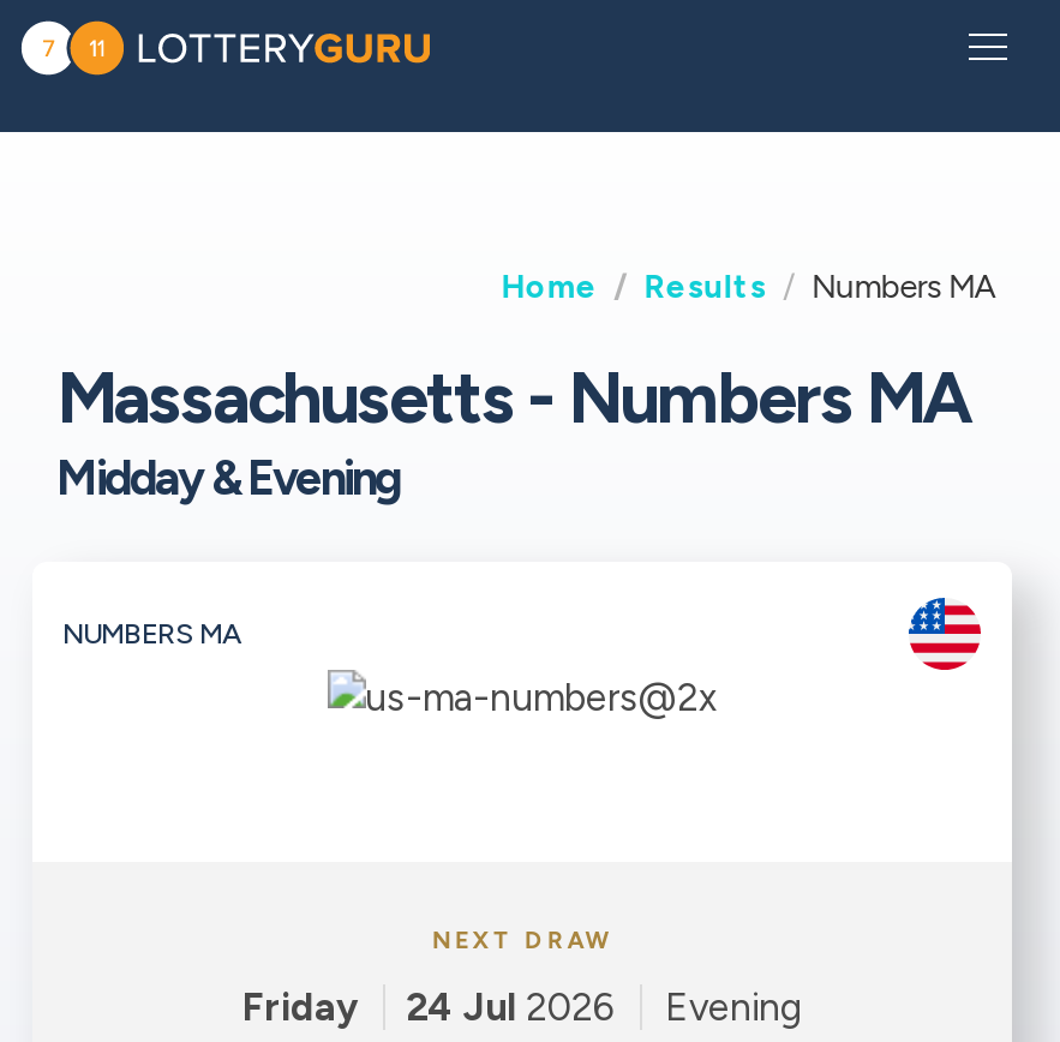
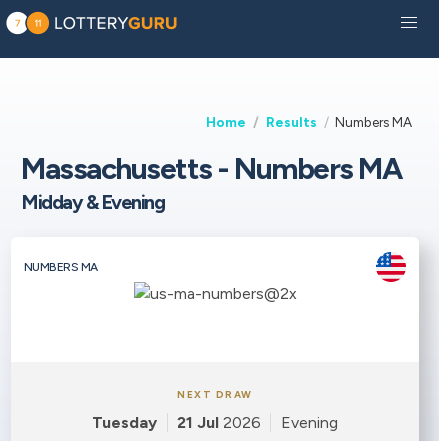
[242,984,627,1030] Friday | 24 Jul 2026 -> [92,413,265,432] Tuesday | 21 Jul 2026

